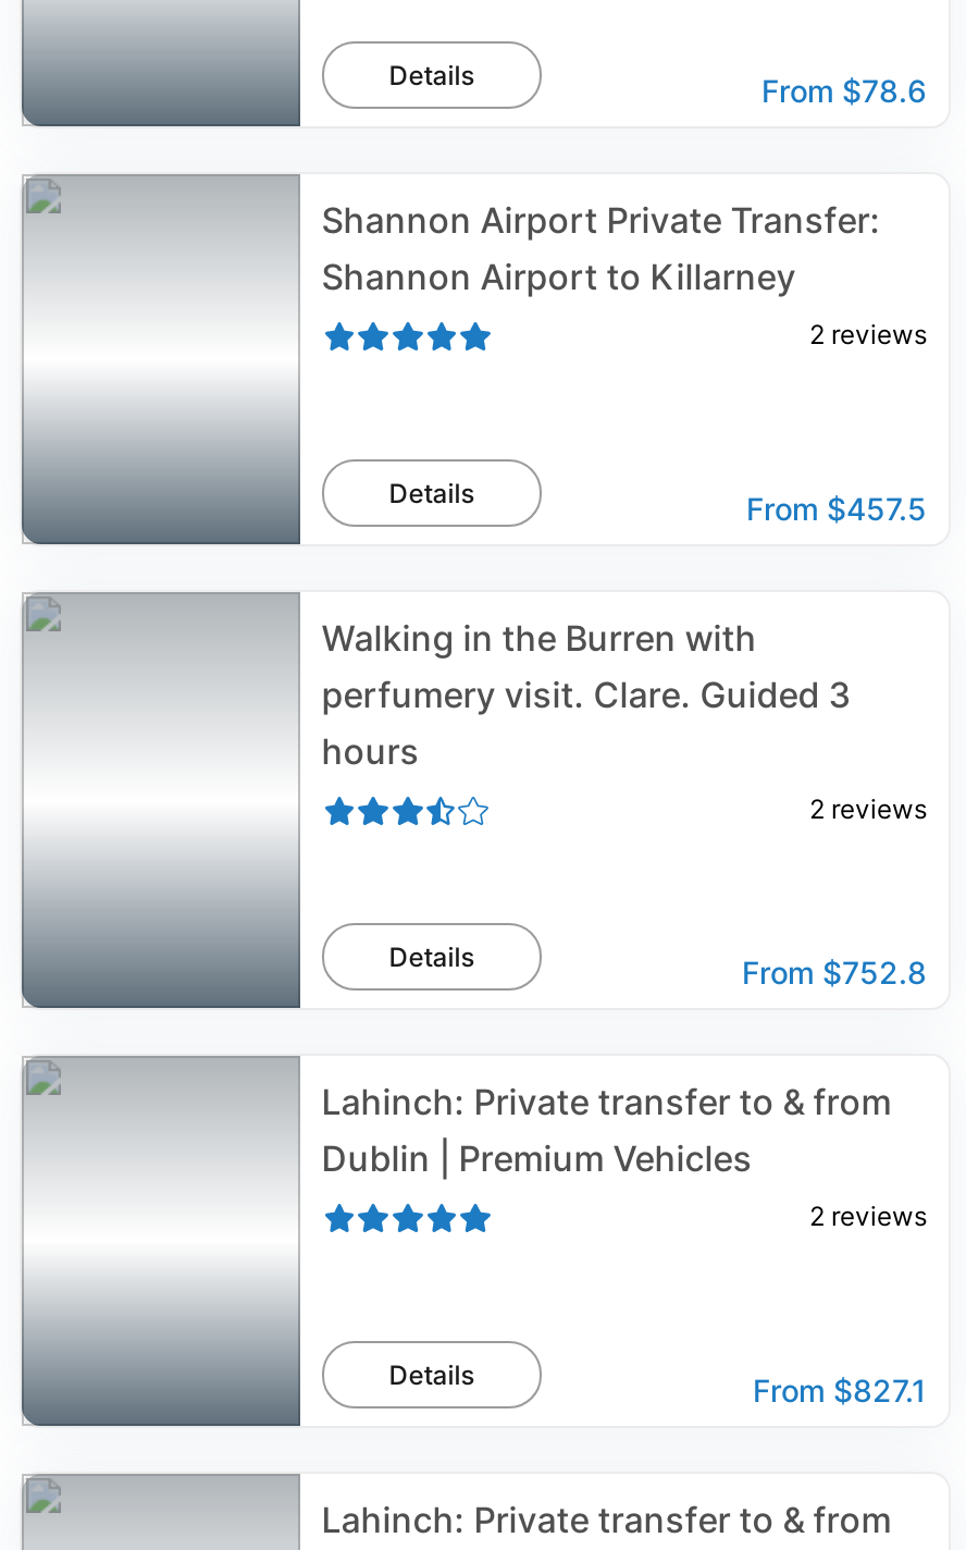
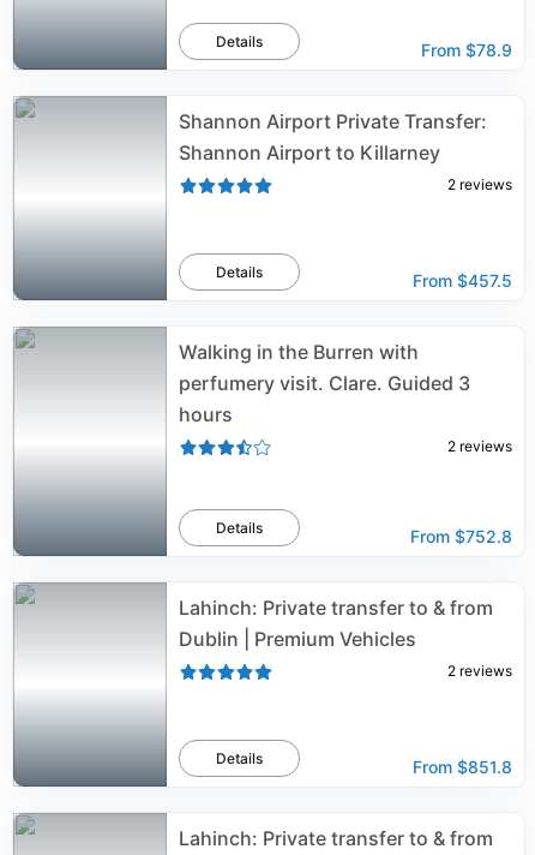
[761,72,927,109] From $78.6 -> [421,40,512,60] From $78.9
[753,1371,927,1408] From $827.1 -> [413,757,512,777] From $851.8

